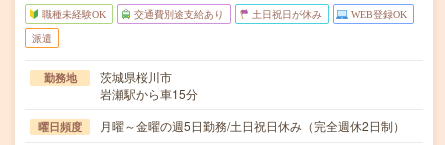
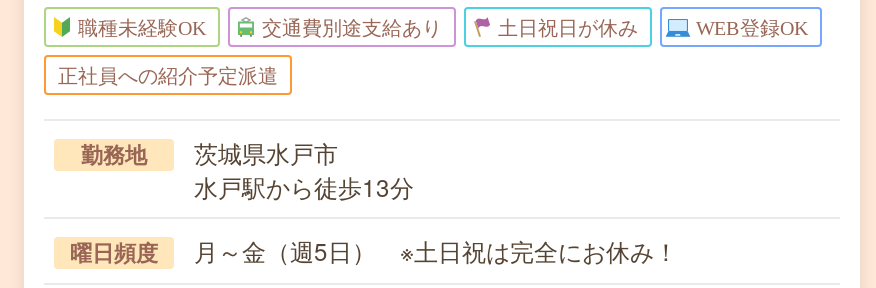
[32,33,52,43] 派遣 -> [58,65,278,85] 正社員への紹介予定派遣
[100,68,198,102] 茨城県桜川市 | 岩瀬駅から車15分 -> [194,135,414,203] 茨城県水戸市 | 水戸駅から徒歩13分
[100,117,405,134] 月曜～金曜の週5日勤務/土日祝日休み（完全週休2日制） -> [194,233,678,267] 月～金（週5日） ※土日祝は完全にお休み！

